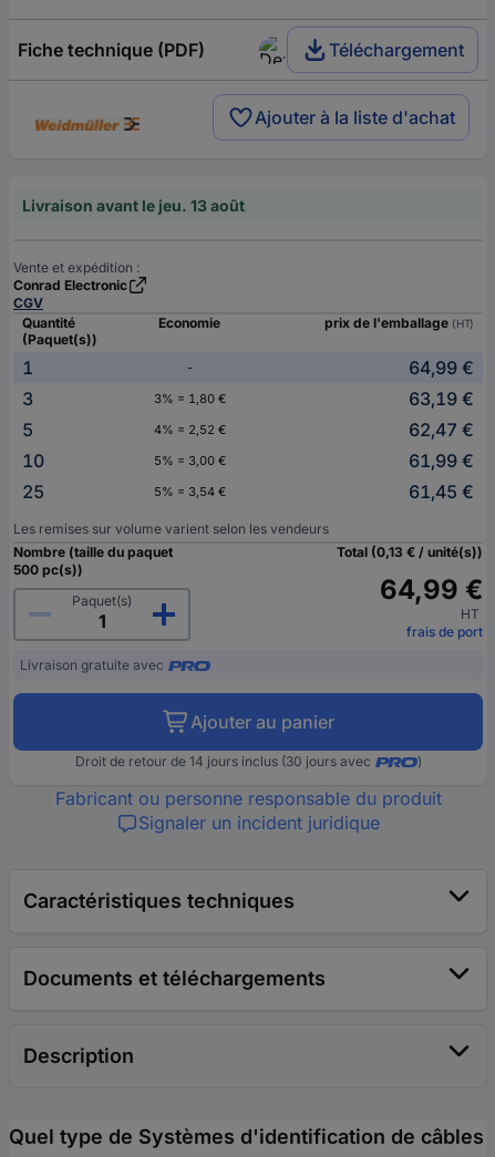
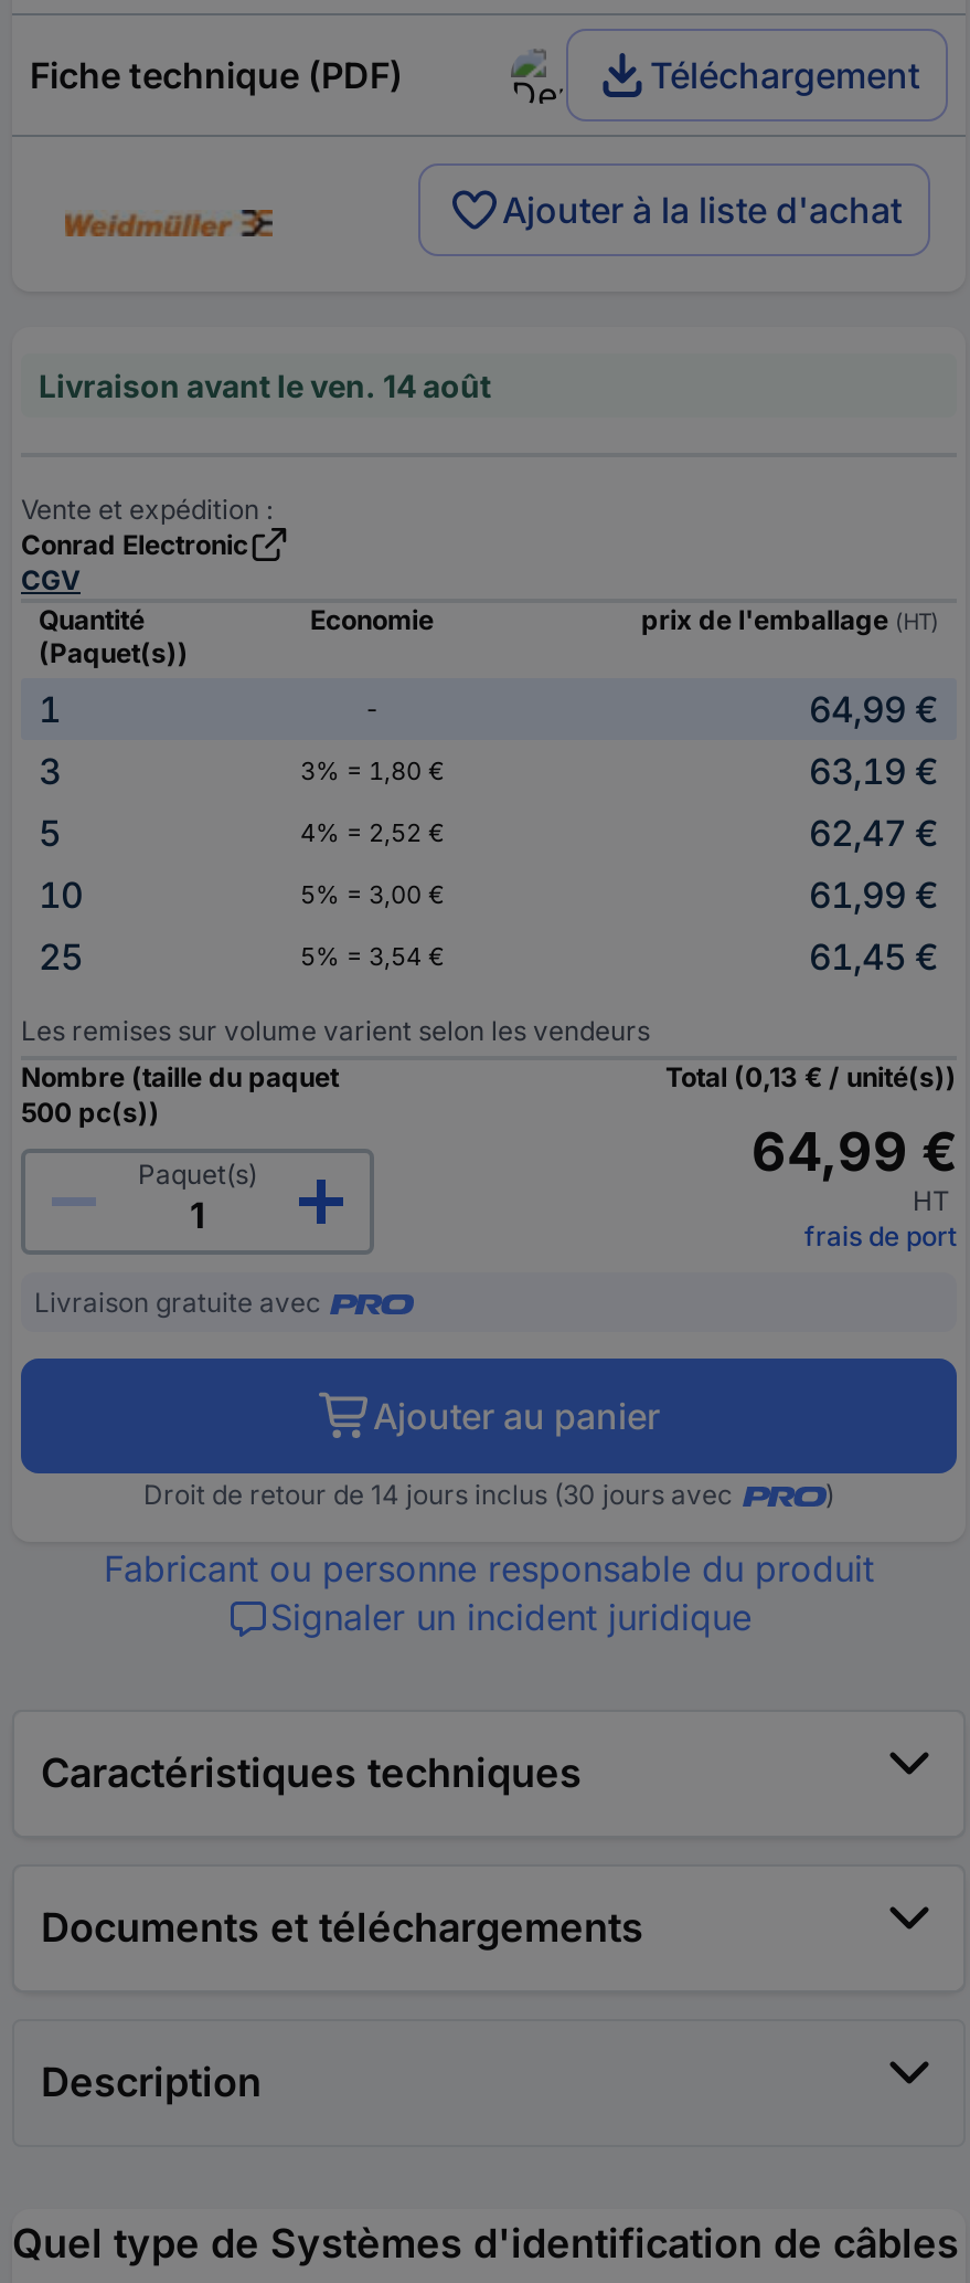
[22,196,245,215] Livraison avant le jeu. 13 août -> [39,367,491,404] Livraison avant le ven. 14 août

